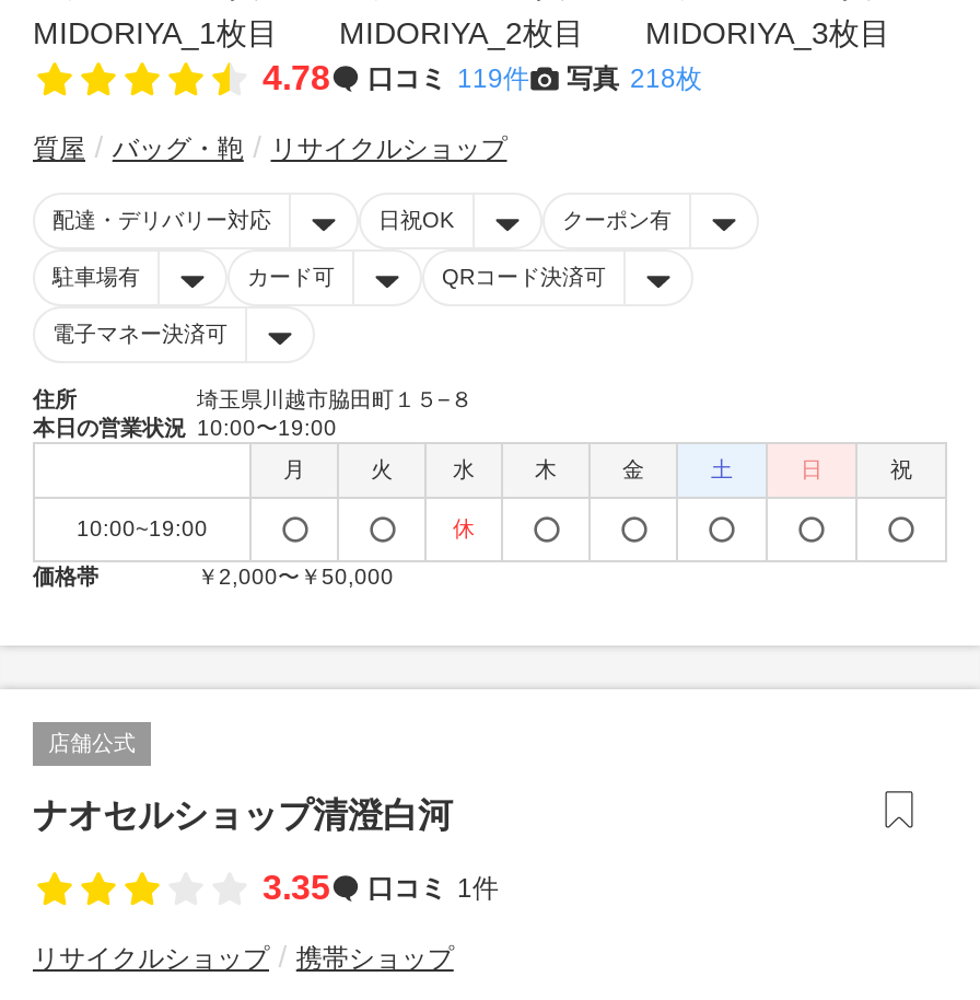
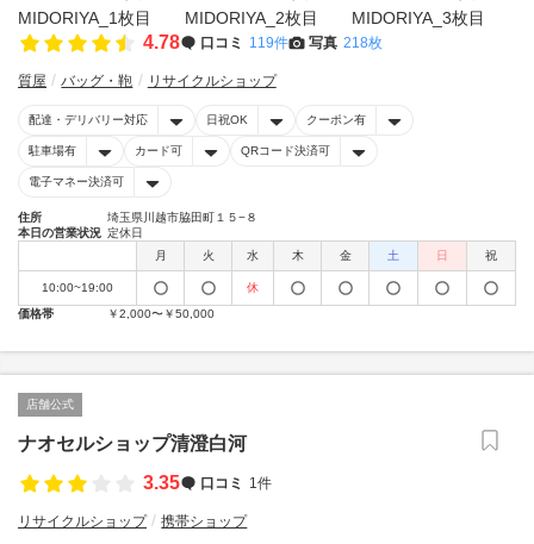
[33,416,337,440] 本日の営業状況 10:00〜19:00 -> [18,226,143,239] 本日の営業状況 定休日

